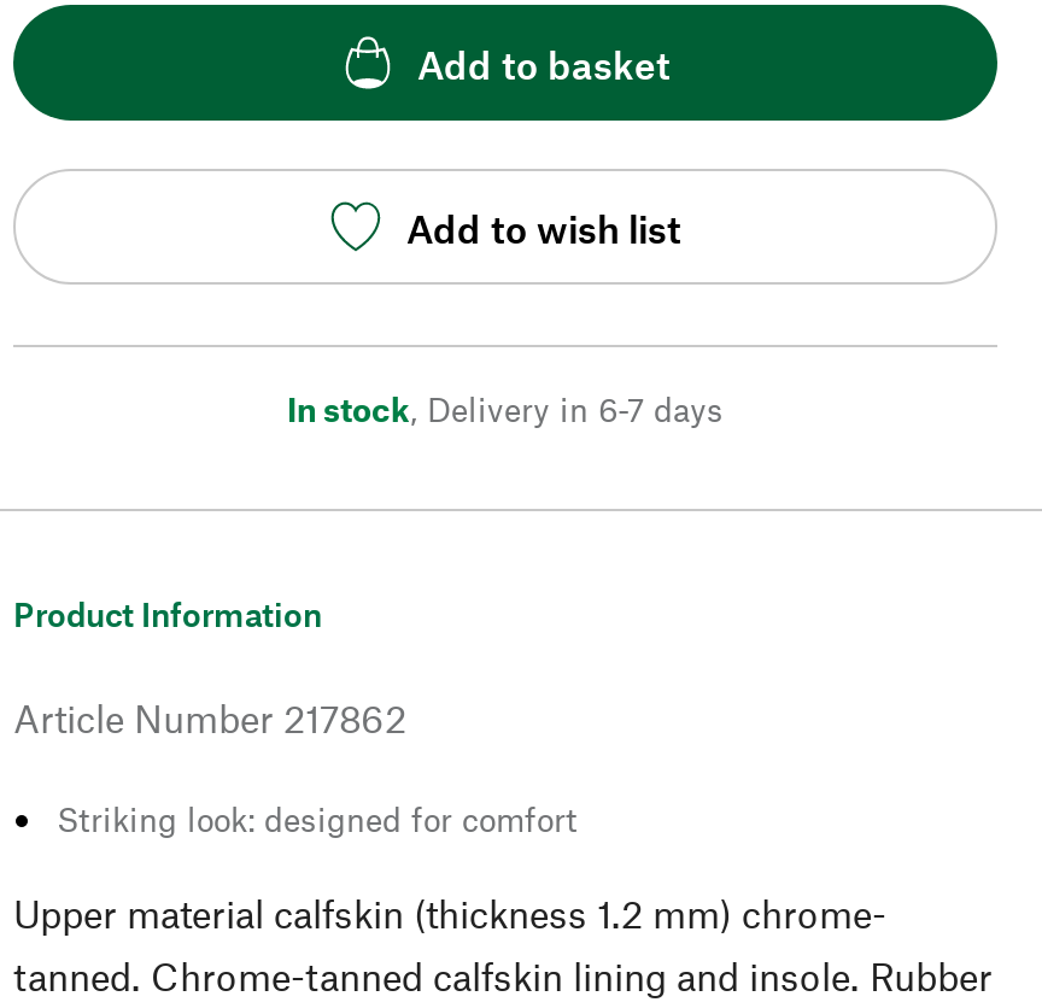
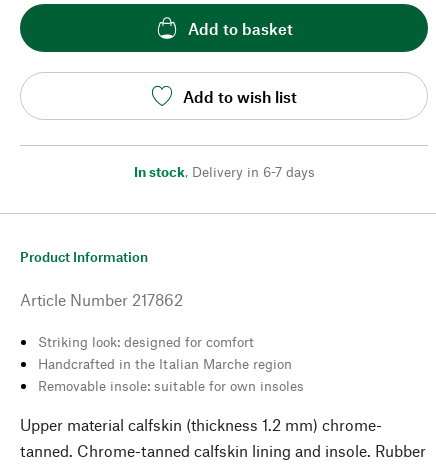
none -> [38,355,304,394] Handcrafted in the Italian Marche region | Removable insole: suitable for own insoles

